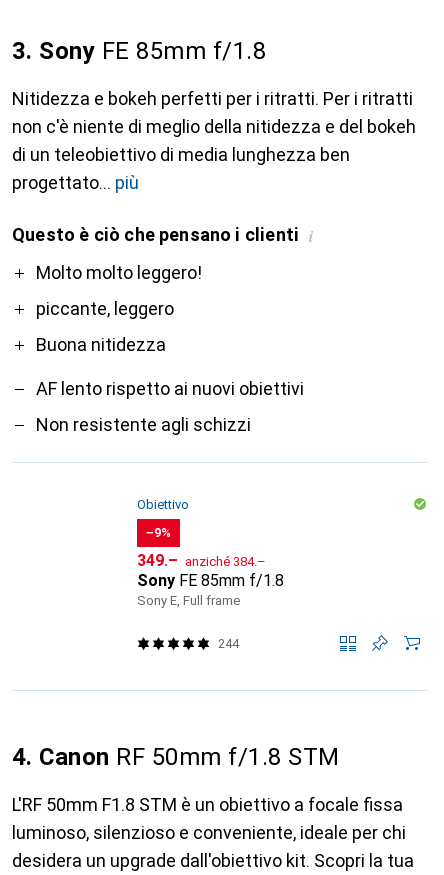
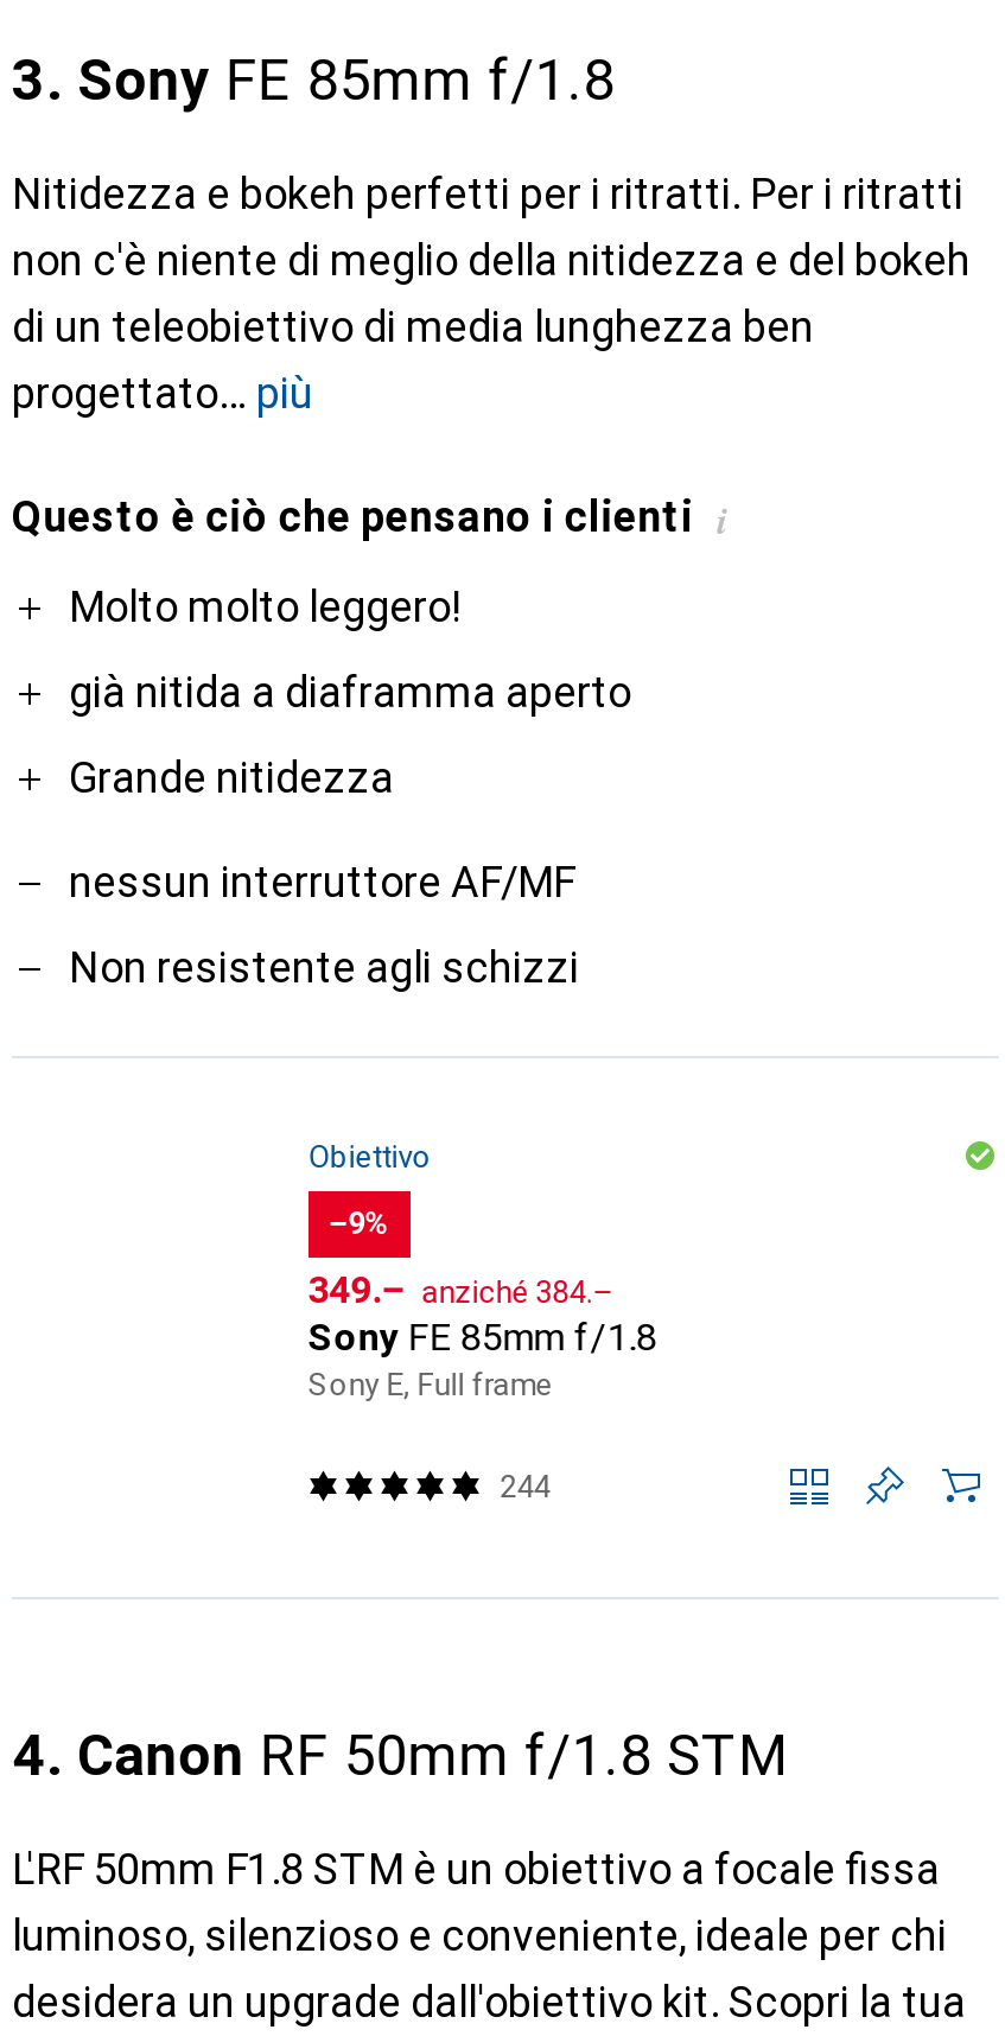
[36,298,174,319] piccante, leggero -> [69,667,631,717] già nitida a diaframma aperto
[36,334,166,355] Buona nitidezza -> [69,752,394,802] Grande nitidezza
[36,378,304,399] AF lento rispetto ai nuovi obiettivi -> [69,857,574,906] nessun interruttore AF/MF

